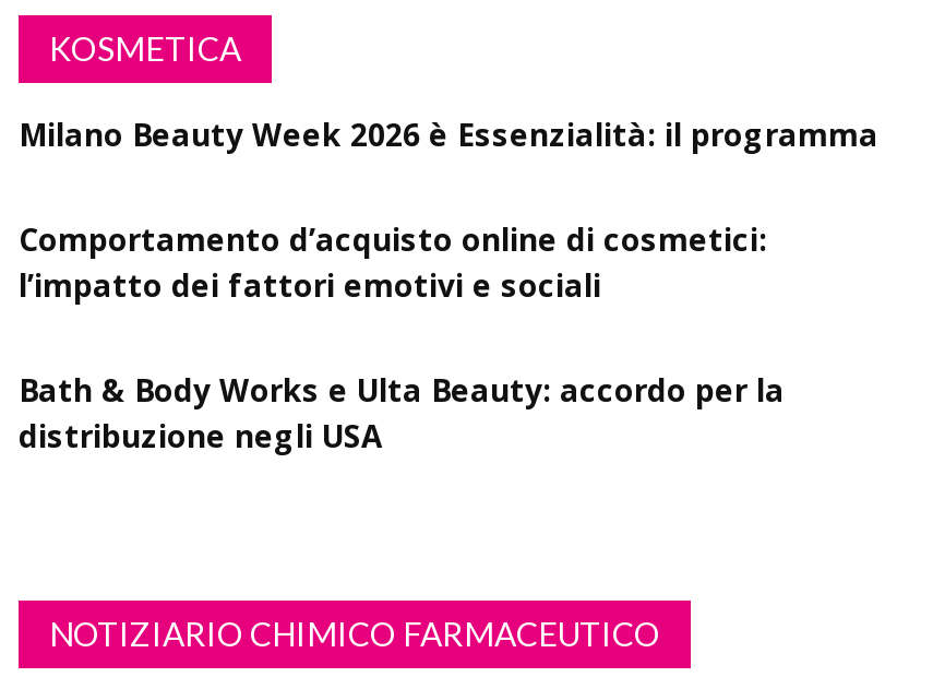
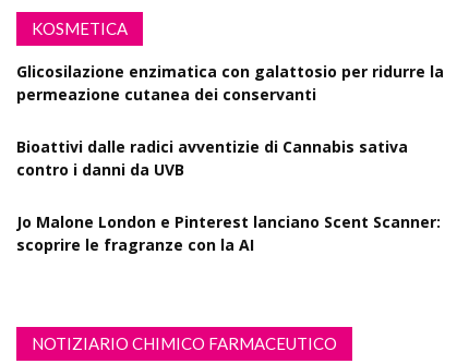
[19,115,878,156] Milano Beauty Week 2026 è Essenzialità: il programma -> [16,62,444,105] Glicosilazione enzimatica con galattosio per ridurre la | permeazione cutanea dei conservanti
[19,219,767,307] Comportamento d’acquisto online di cosmetici: | l’impatto dei fattori emotivi e sociali -> [16,137,408,180] Bioattivi dalle radici avventizie di Cannabis sativa | contro i danni da UVB
[19,370,785,458] Bath & Body Works e Ulta Beauty: accordo per la | distribuzione negli USA -> [16,212,441,256] Jo Malone London e Pinterest lanciano Scent Scanner: | scoprire le fragranze con la AI

